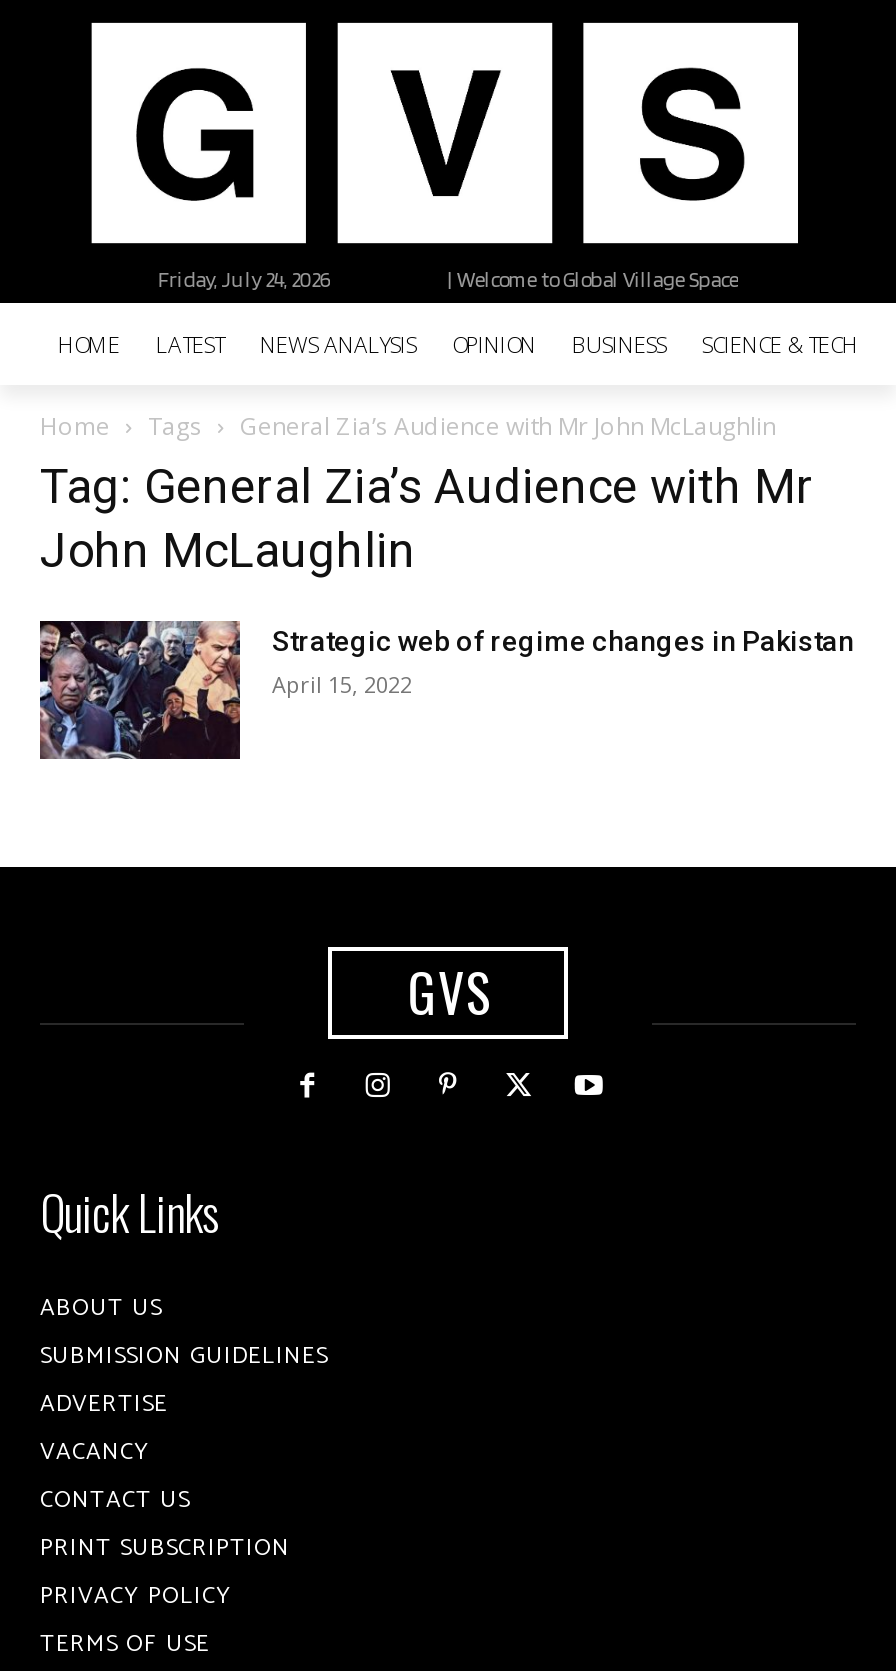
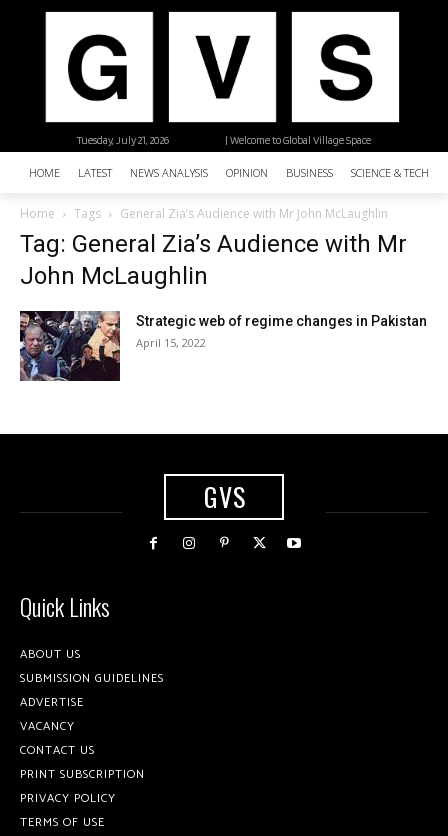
[157,265,329,293] Friday, July 24, 2026 -> [77,133,169,147] Tuesday, July 21, 2026

